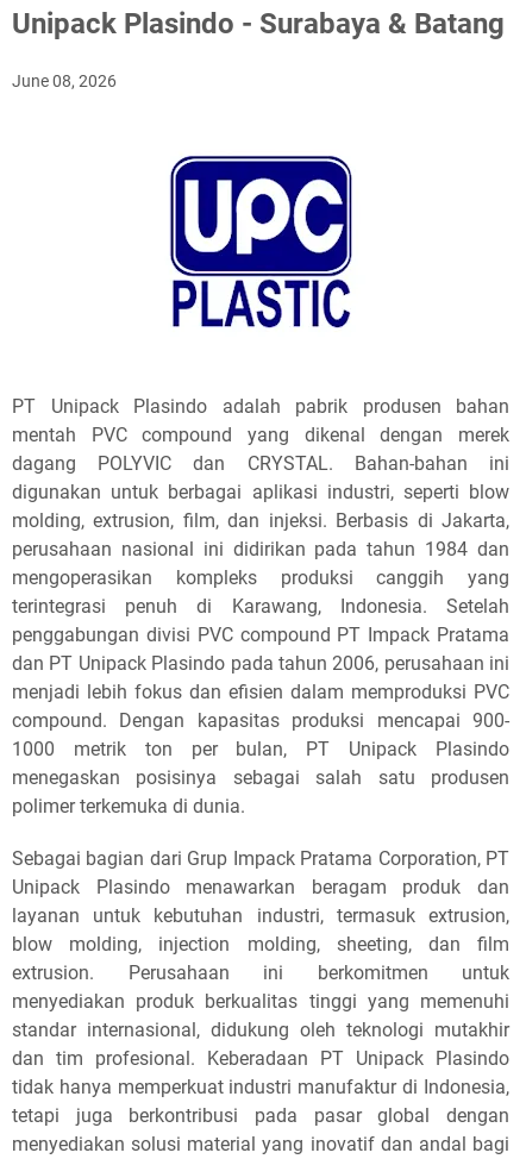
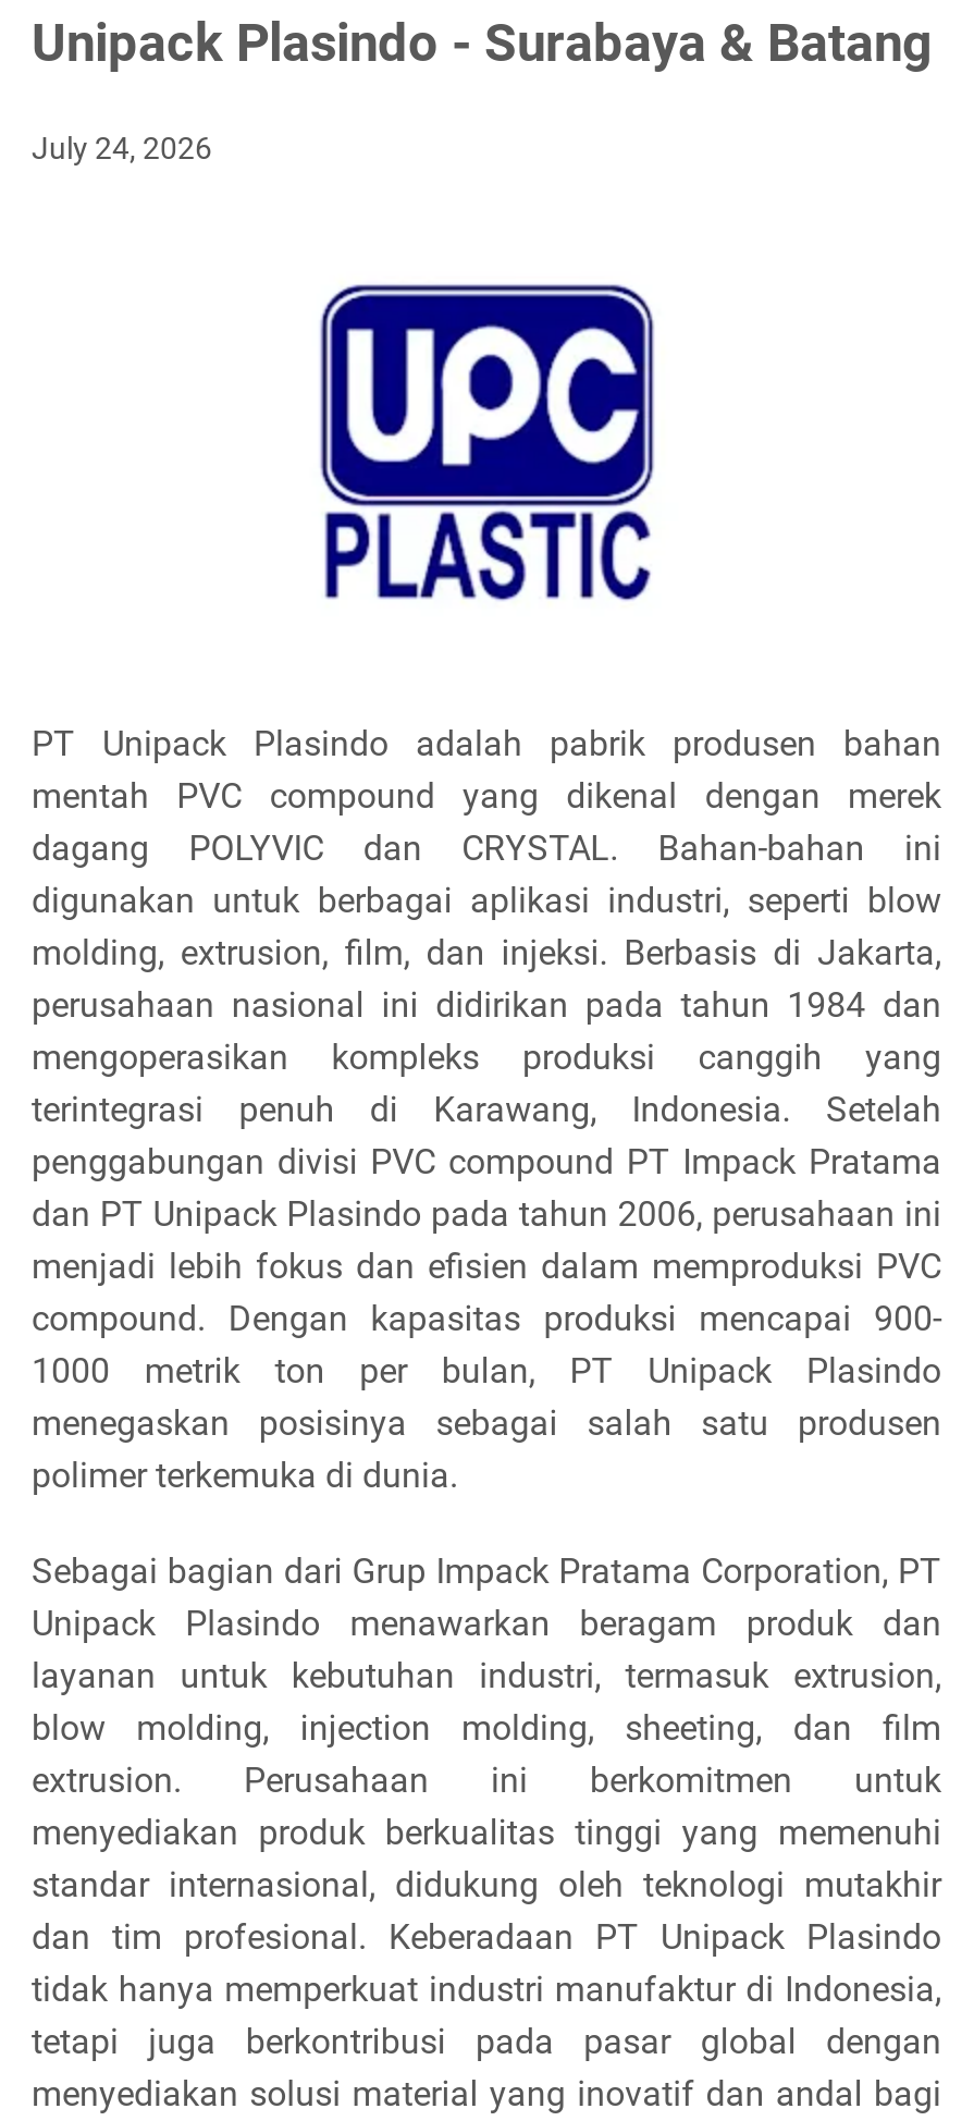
[12,72,117,91] June 08, 2026 -> [32,131,212,166] July 24, 2026

